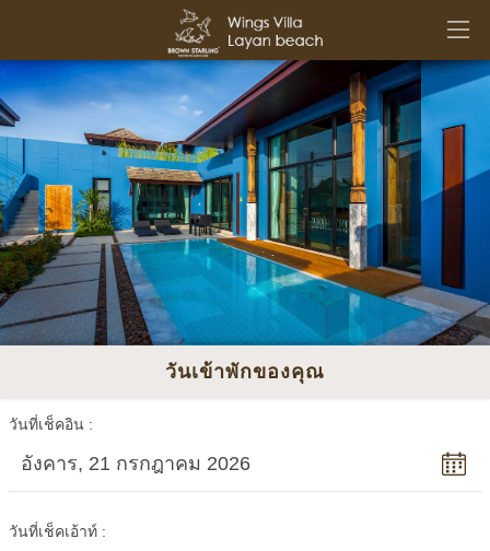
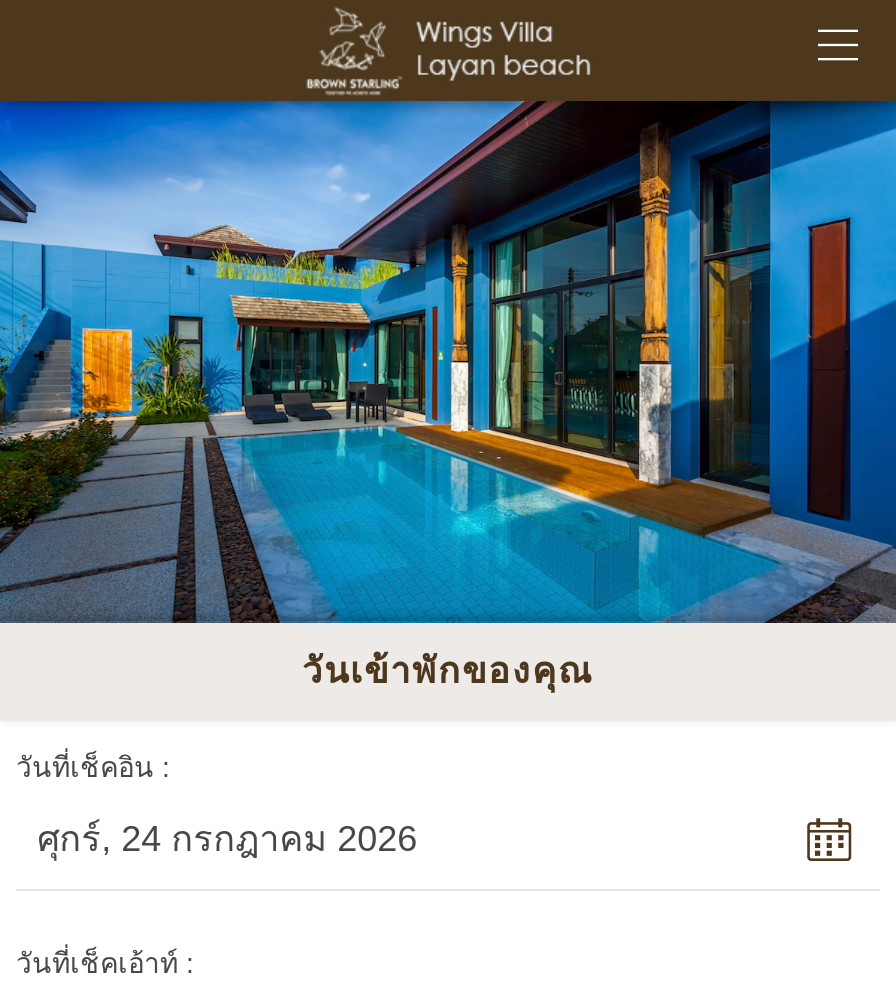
[20,453,250,474] อังคาร, 21 กรกฎาคม 2026 -> [37,819,417,859] ศุกร์, 24 กรกฎาคม 2026

